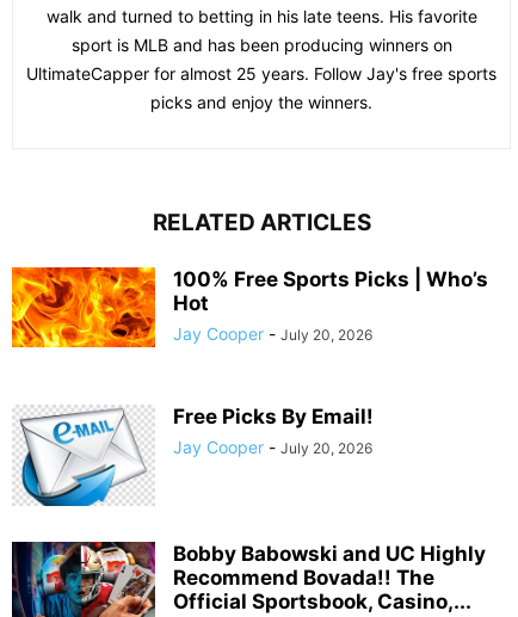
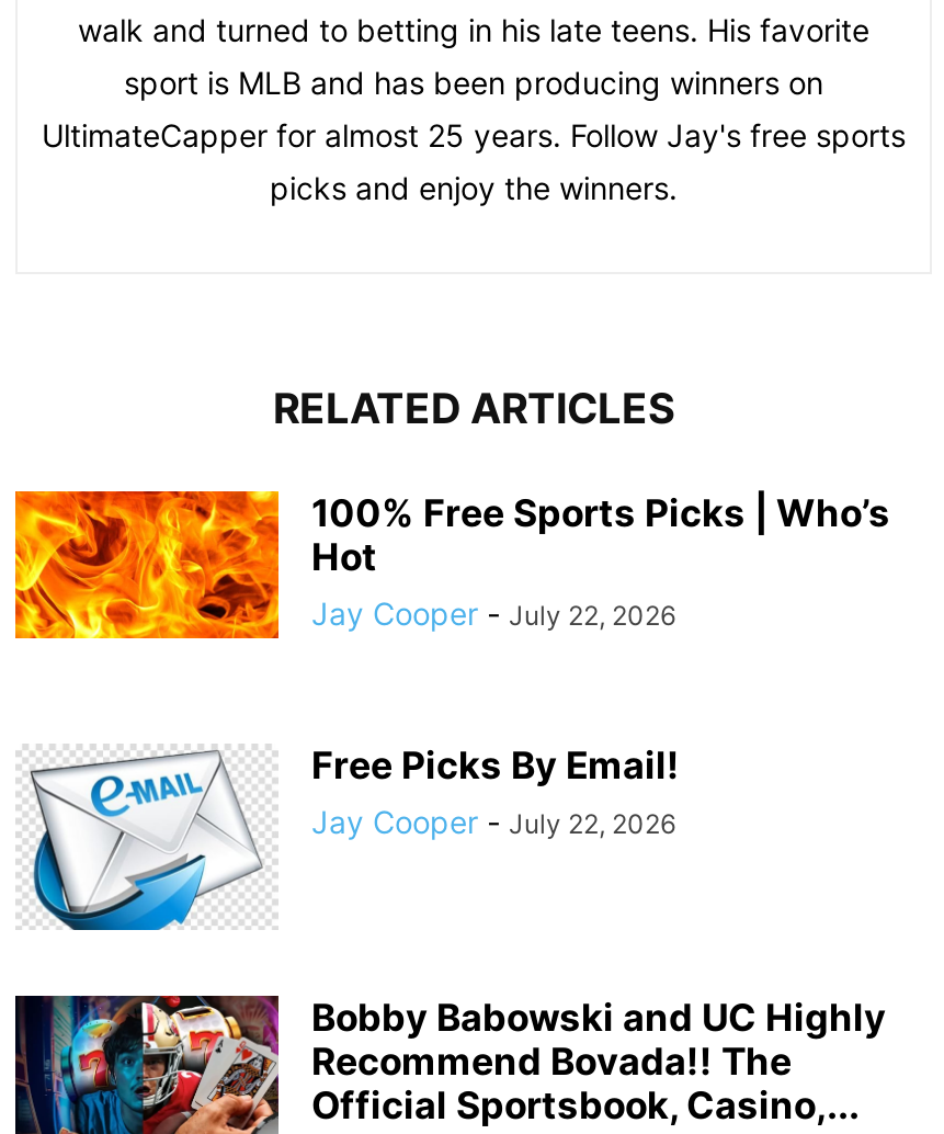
[173,323,372,343] Jay Cooper - July 20, 2026 -> [311,594,675,631] Jay Cooper - July 22, 2026
[173,436,372,457] Jay Cooper - July 20, 2026 -> [311,802,675,839] Jay Cooper - July 22, 2026

